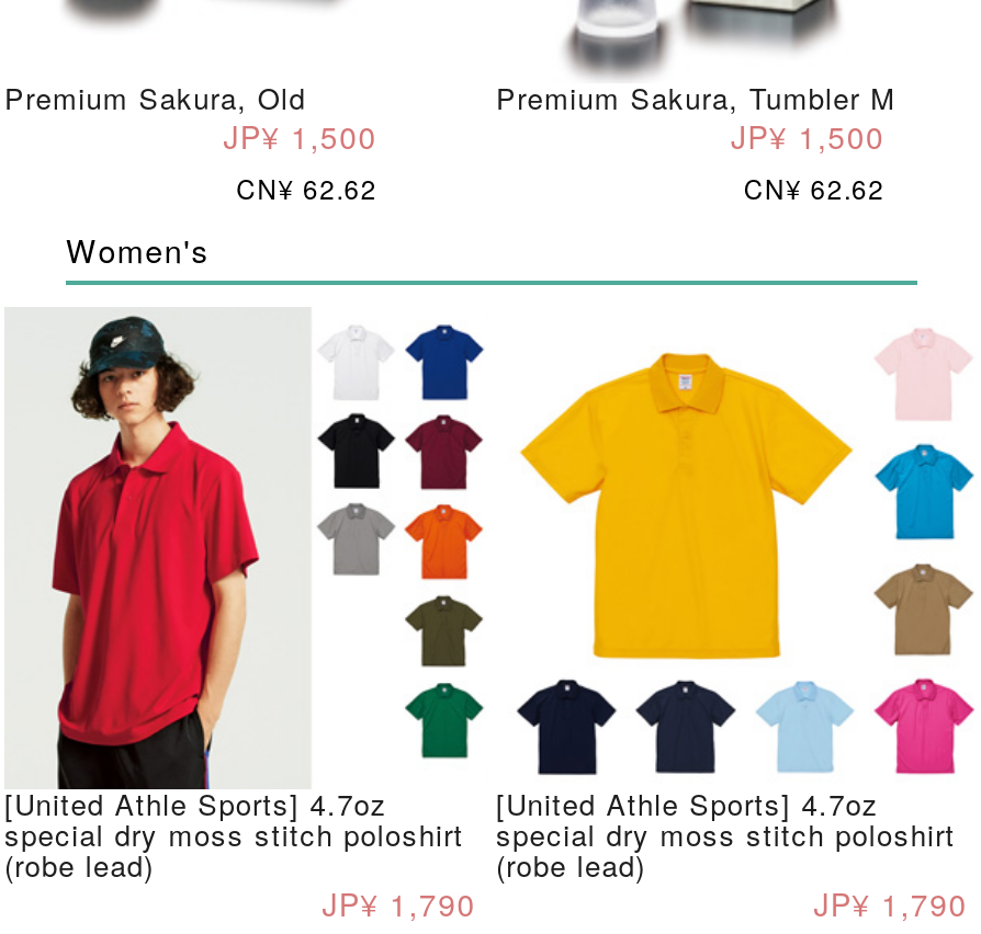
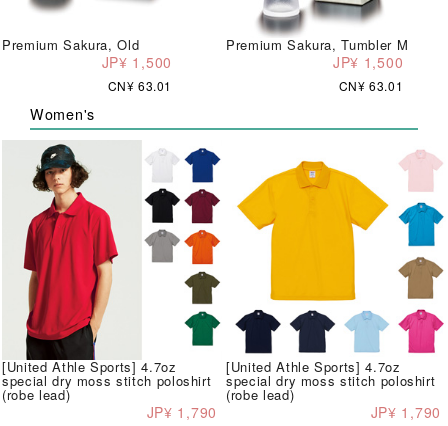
[236,168,377,205] CN¥ 62.62 -> [108,76,172,93] CN¥ 63.01
[744,168,885,205] CN¥ 62.62 -> [339,76,403,93] CN¥ 63.01

